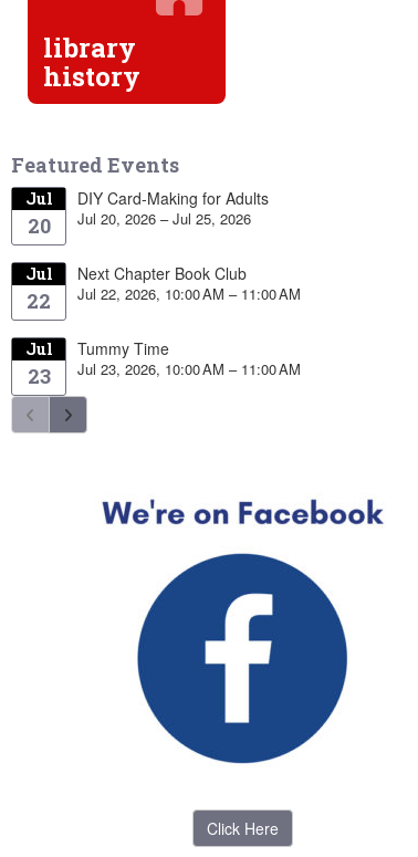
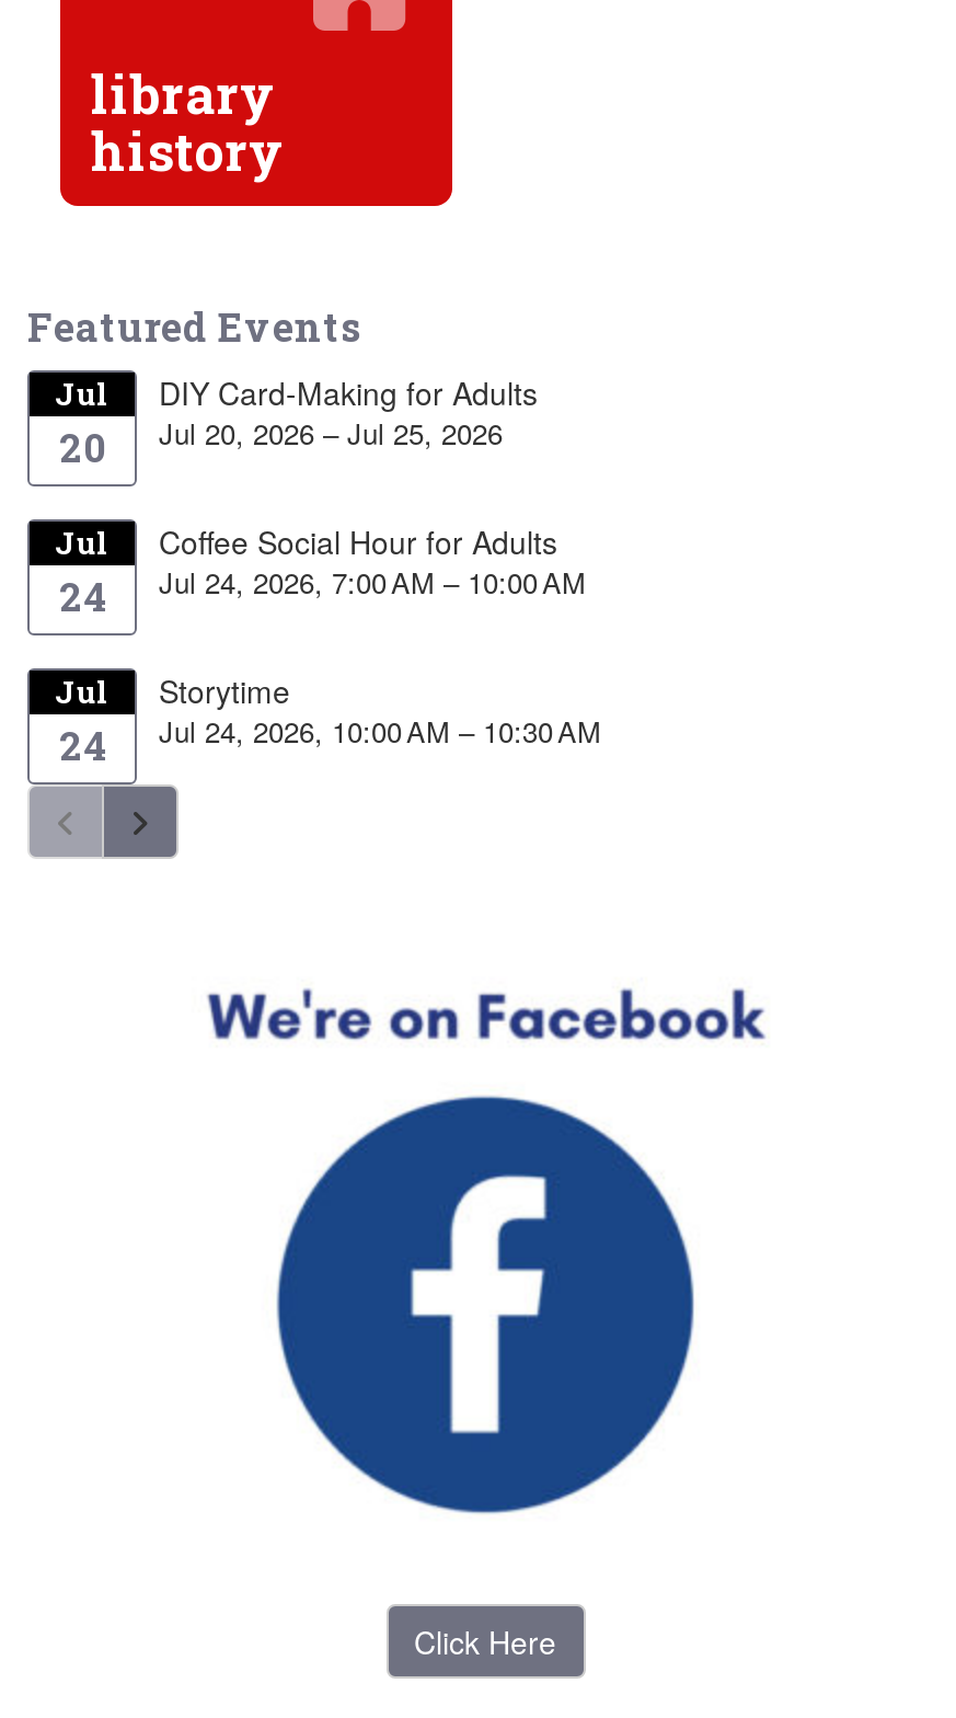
[77,262,301,304] Next Chapter Book Club | Jul 22, 2026, 10:00 AM – 11:00 AM -> [159,520,586,603] Coffee Social Hour for Adults | Jul 24, 2026, 7:00 AM – 10:00 AM
[27,288,51,314] 22 -> [59,570,105,623] 24
[77,338,301,380] Tummy Time | Jul 23, 2026, 10:00 AM – 11:00 AM -> [159,669,601,752] Storytime | Jul 24, 2026, 10:00 AM – 10:30 AM
[27,363,50,390] 23 -> [59,719,105,772] 24

